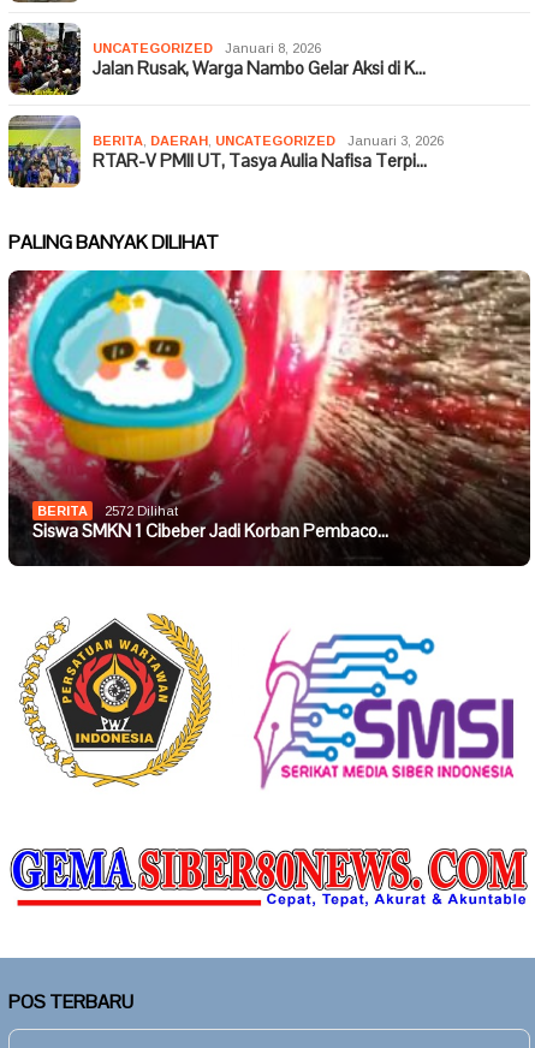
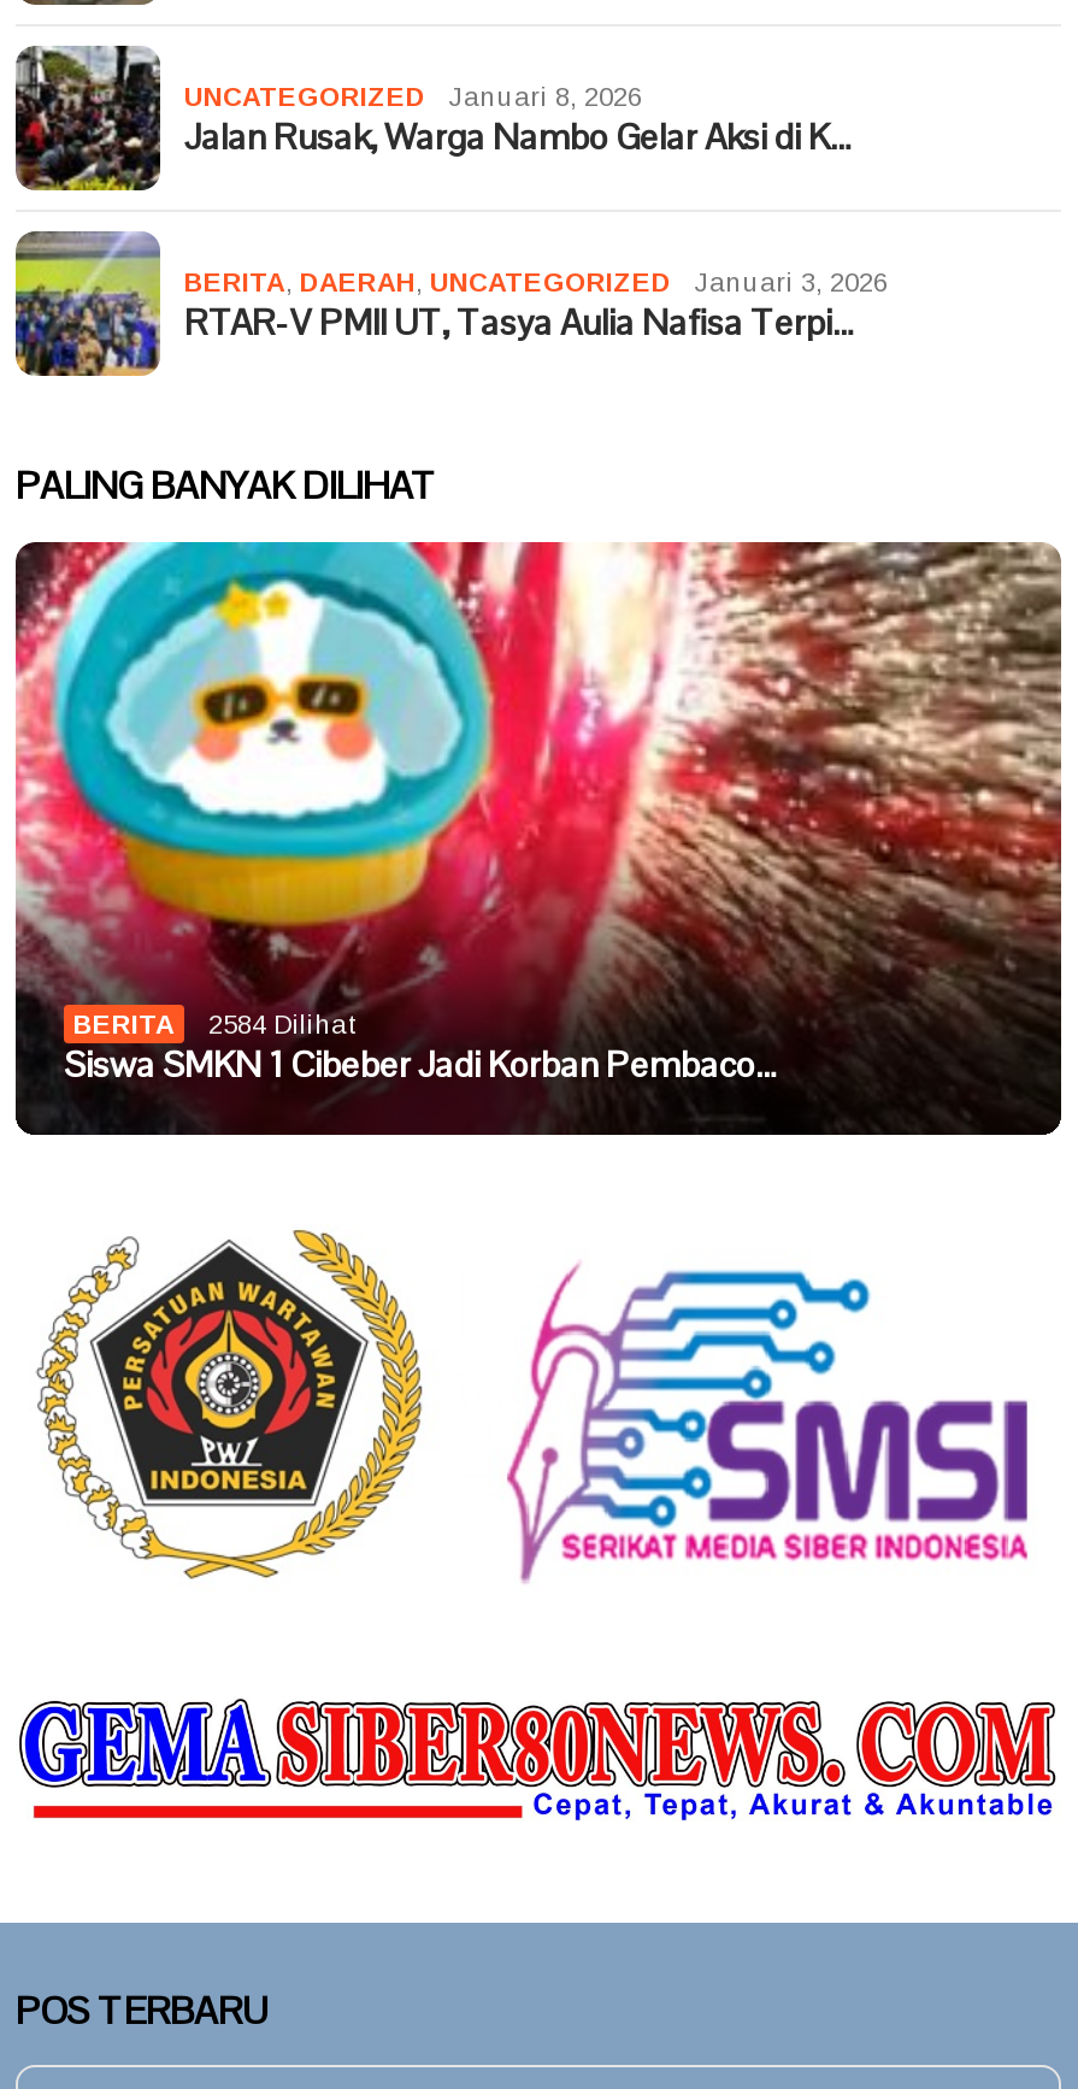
[37,504,178,518] BERITA 2572 Dilihat -> [73,1010,355,1039] BERITA 2584 Dilihat

